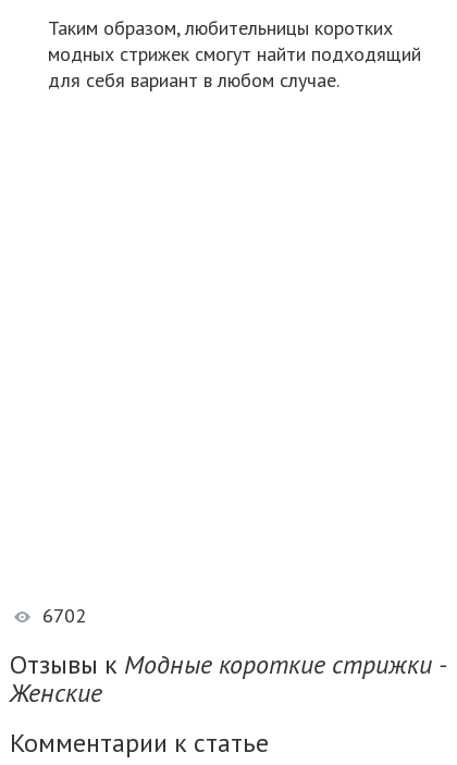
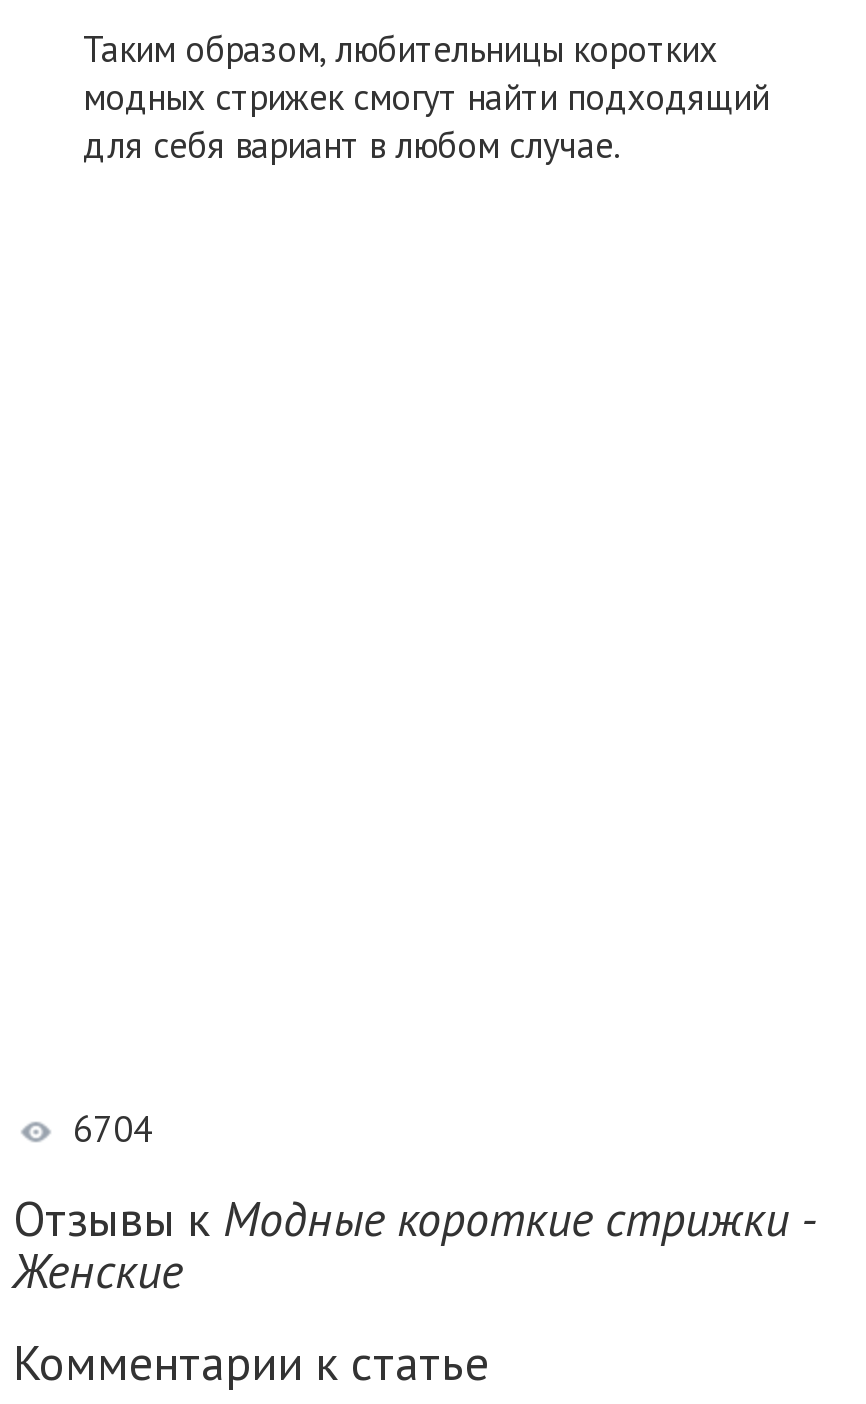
[37,603,86,628] 6702 -> [63,1107,153,1153] 6704

